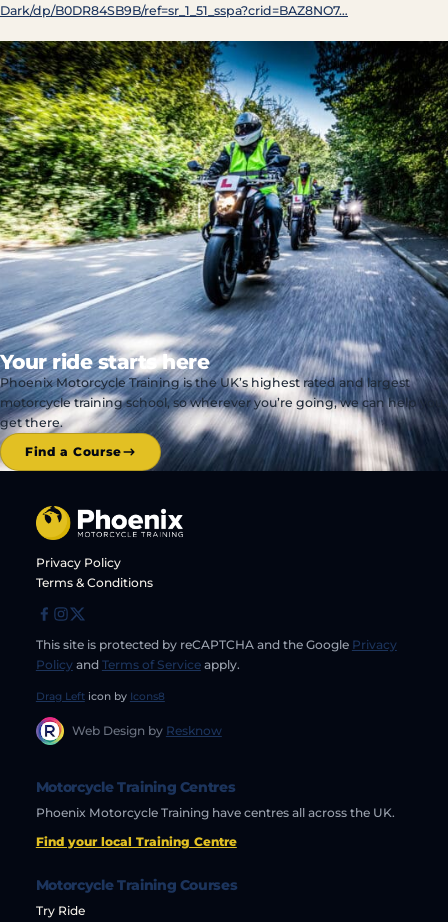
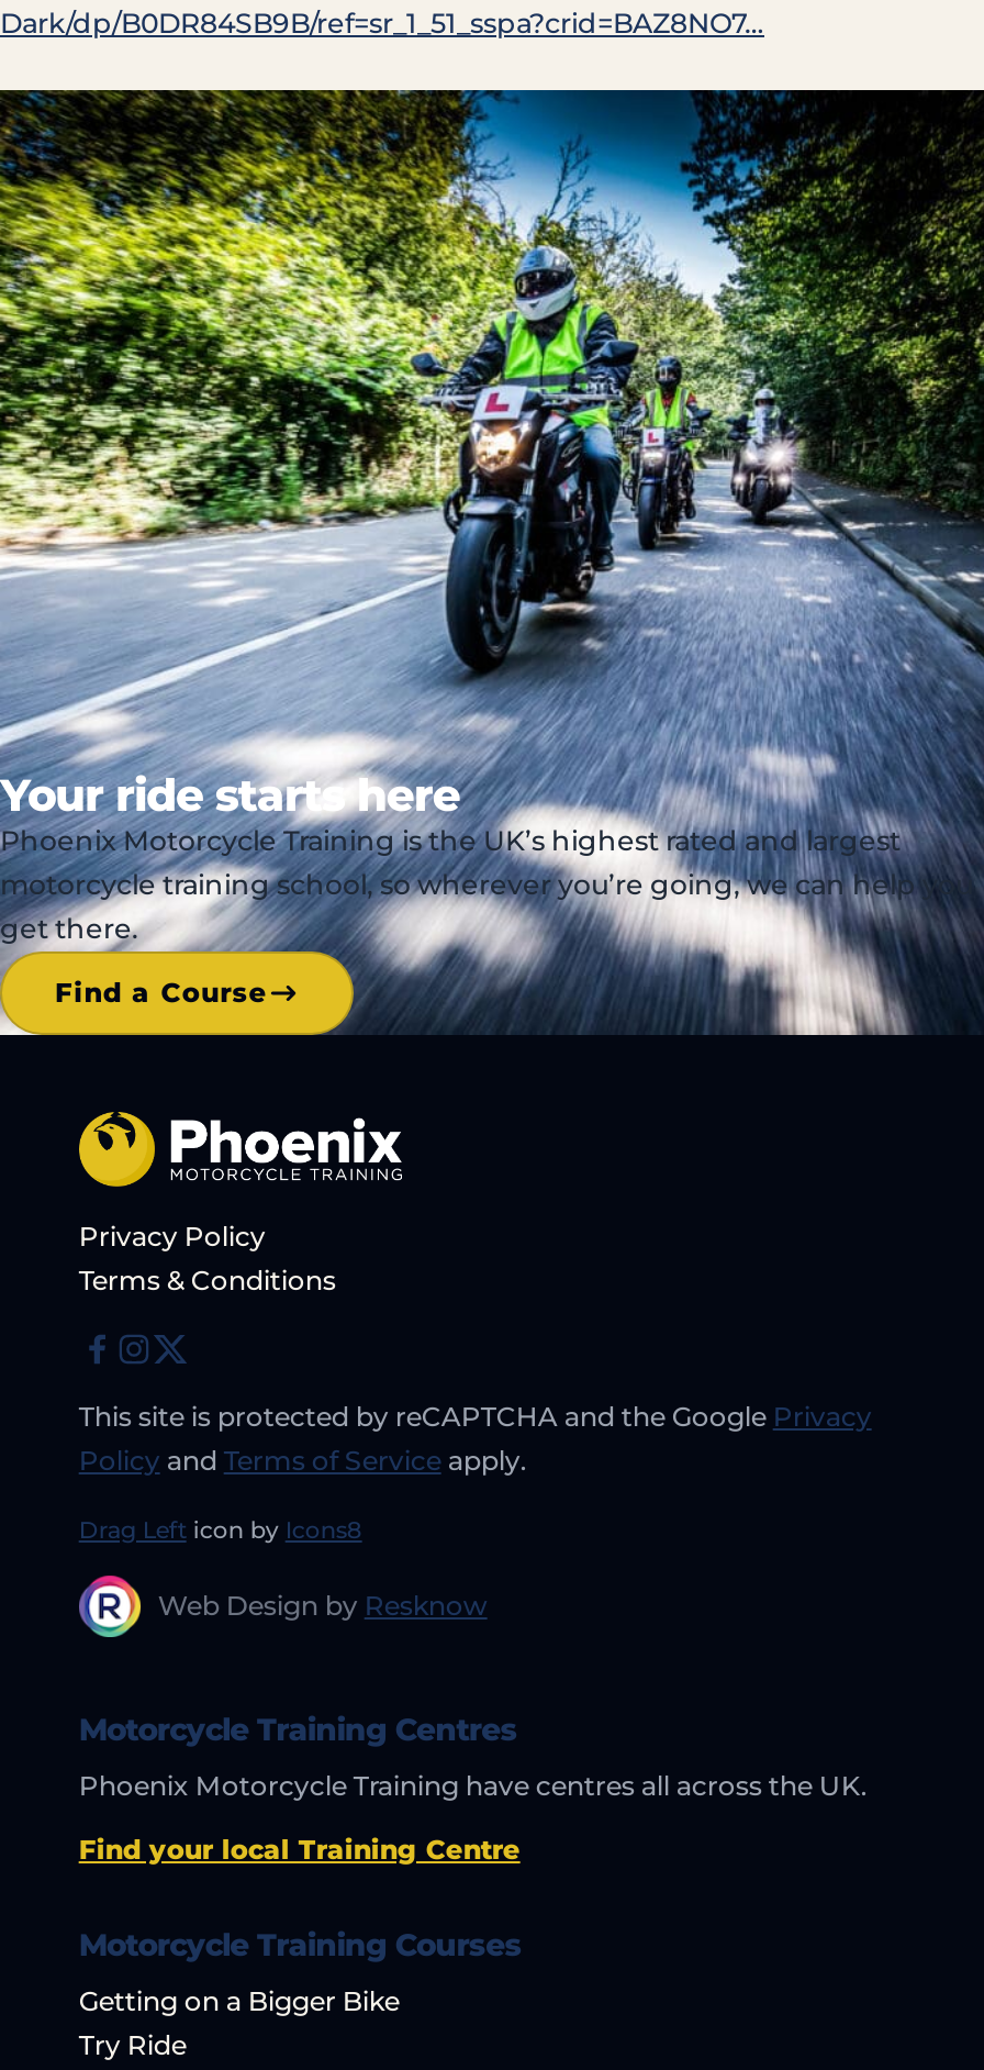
none -> [79,1985,399,2018] Getting on a Bigger Bike

